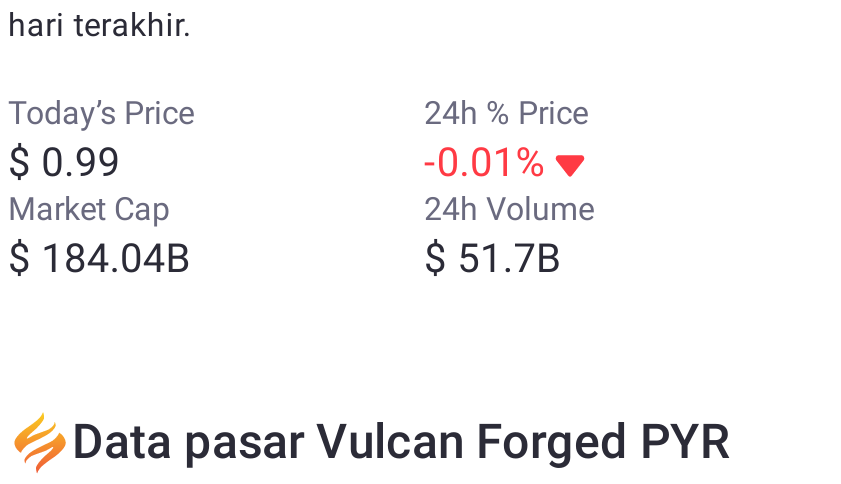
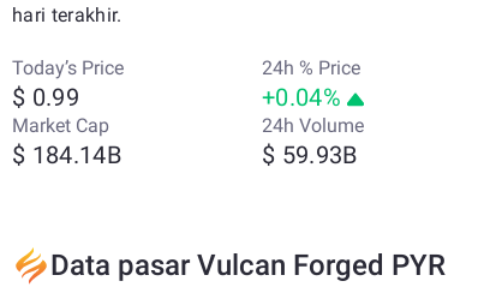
[424,138,546,186] -0.01% -> [262,83,341,112] +0.04%
[8,234,190,282] $ 184.04B -> [12,140,121,169] $ 184.14B
[424,234,561,282] $ 51.7B -> [262,140,358,169] $ 59.93B

